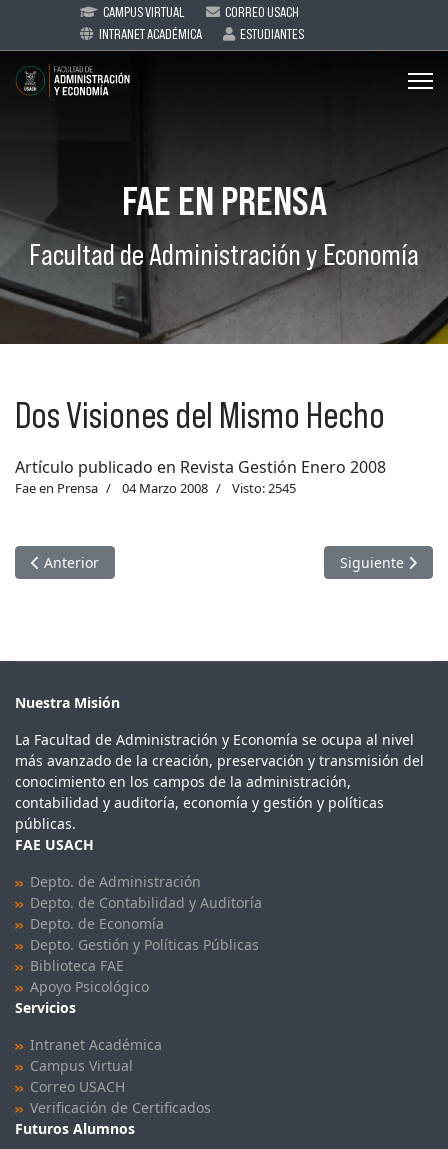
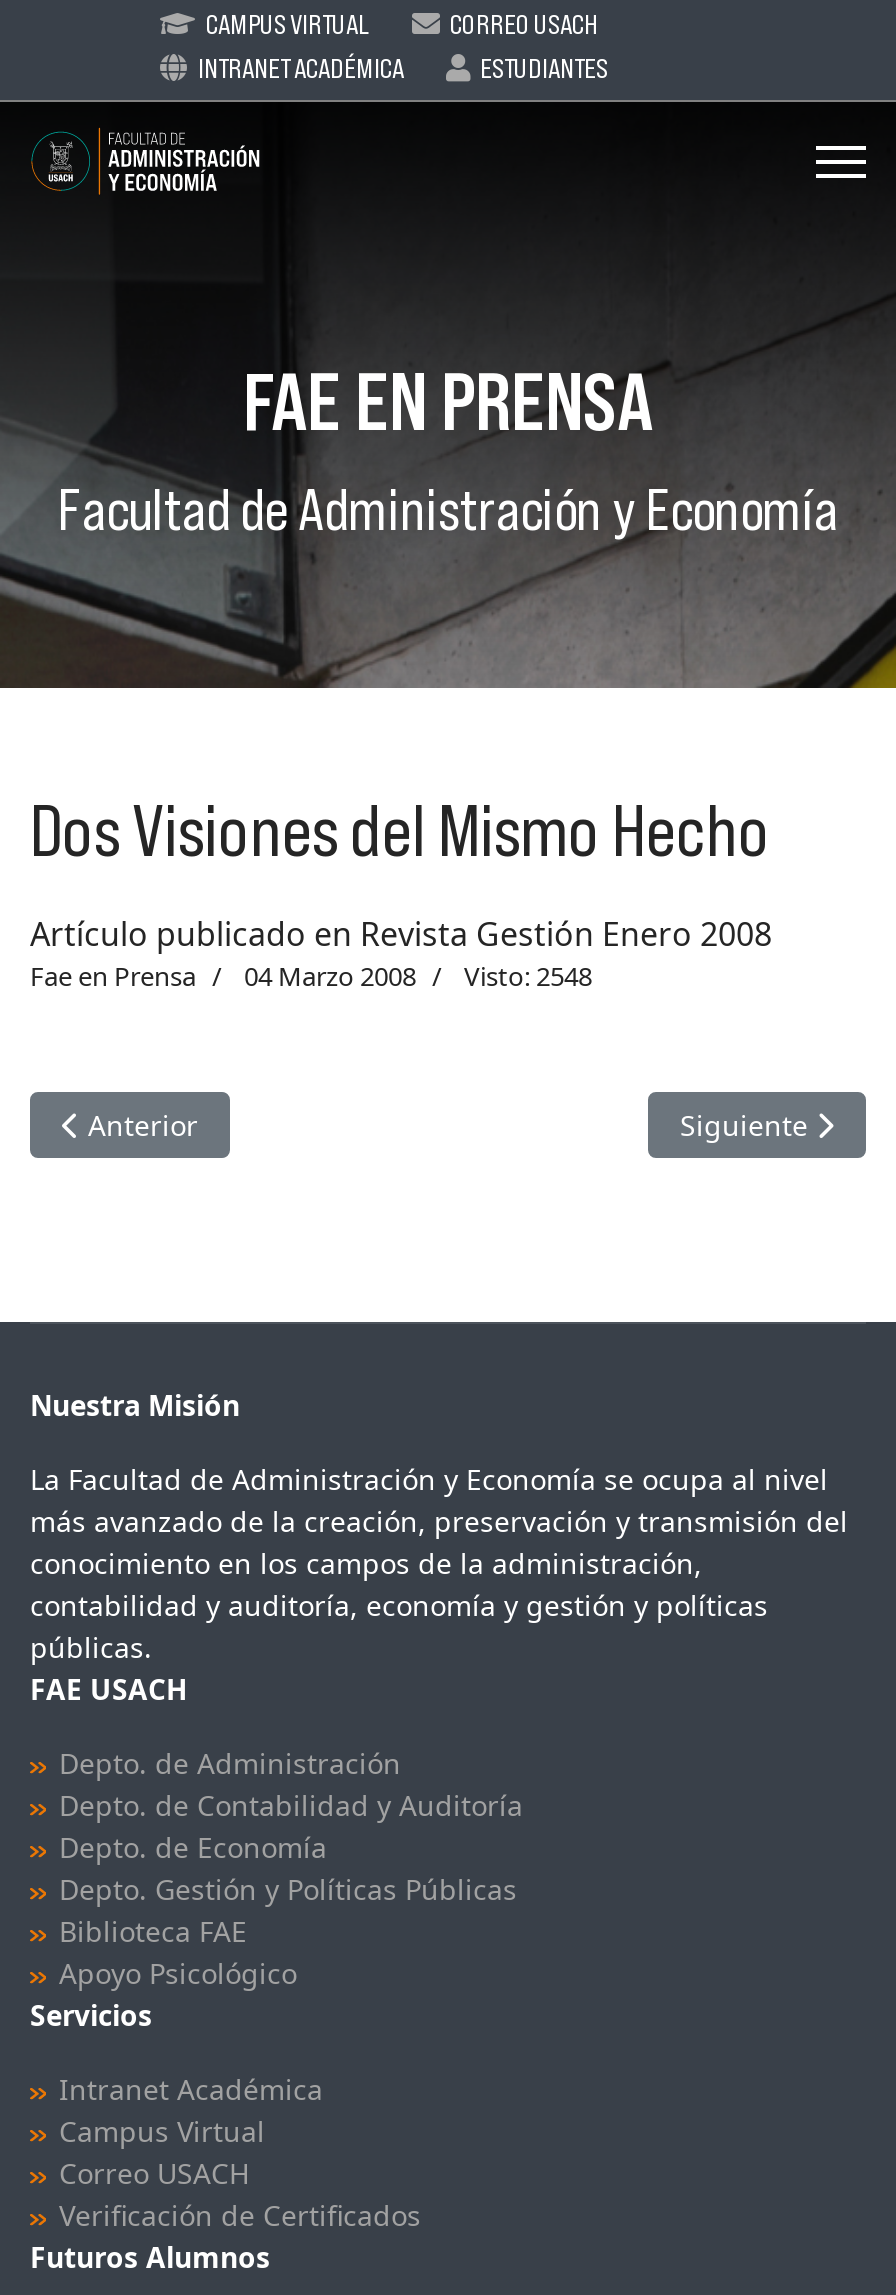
[15,479,296,497] Fae en Prensa 04 Marzo 2008 Visto: 2545 -> [30,958,592,994] Fae en Prensa 04 Marzo 2008 Visto: 2548

